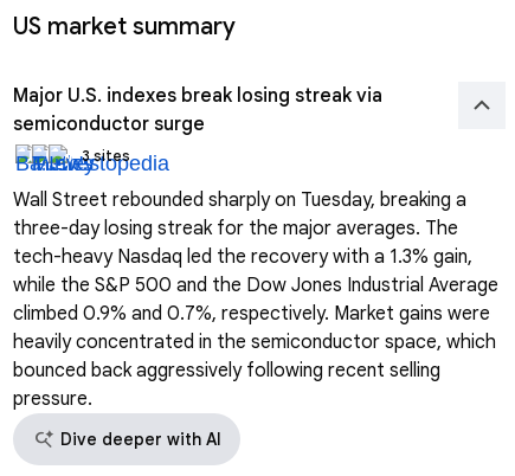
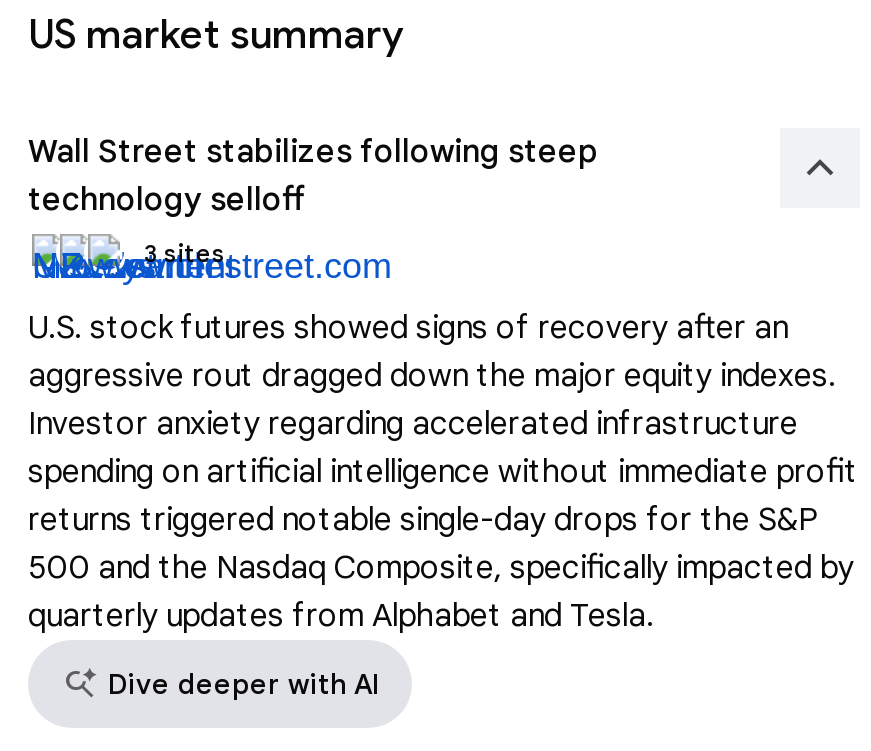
[13,84,382,136] Major U.S. indexes break losing streak via | semiconductor surge -> [28,132,598,220] Wall Street stabilizes following steep | technology selloff
[13,188,498,411] Wall Street rebounded sharply on Tuesday, breaking a | three-day losing streak for the major averages. The | tech-heavy Nasdaq led the recovery with a 1.3% gain, | while the S&P 500 and the Dow Jones Industrial Average | climbed 0.9% and 0.7%, respectively. Market gains were | heavily concentrated in the semiconductor space, which | bounced back aggressively following recent selling | pressure. -> [28,308,858,636] U.S. stock futures showed signs of recovery after an | aggressive rout dragged down the major equity indexes. | Investor anxiety regarding accelerated infrastructure | spending on artificial intelligence without immediate profit | returns triggered notable single-day drops for the S&P | 500 and the Nasdaq Composite, specifically impacted by | quarterly updates from Alphabet and Tesla.

